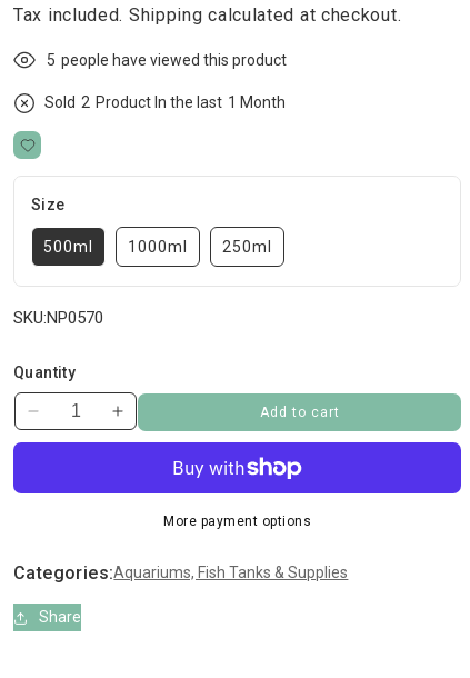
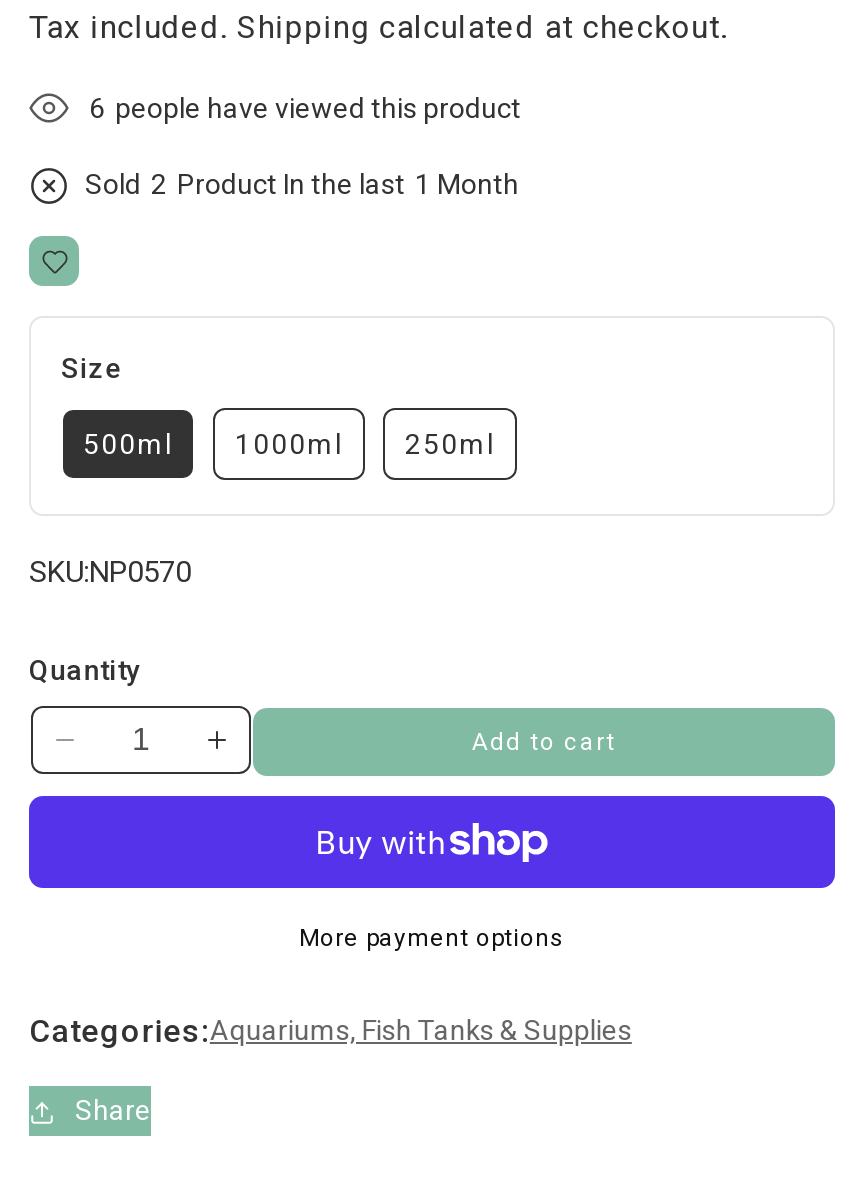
[47,51,287,69] 5 people have viewed this product -> [89,91,521,123] 6 people have viewed this product

